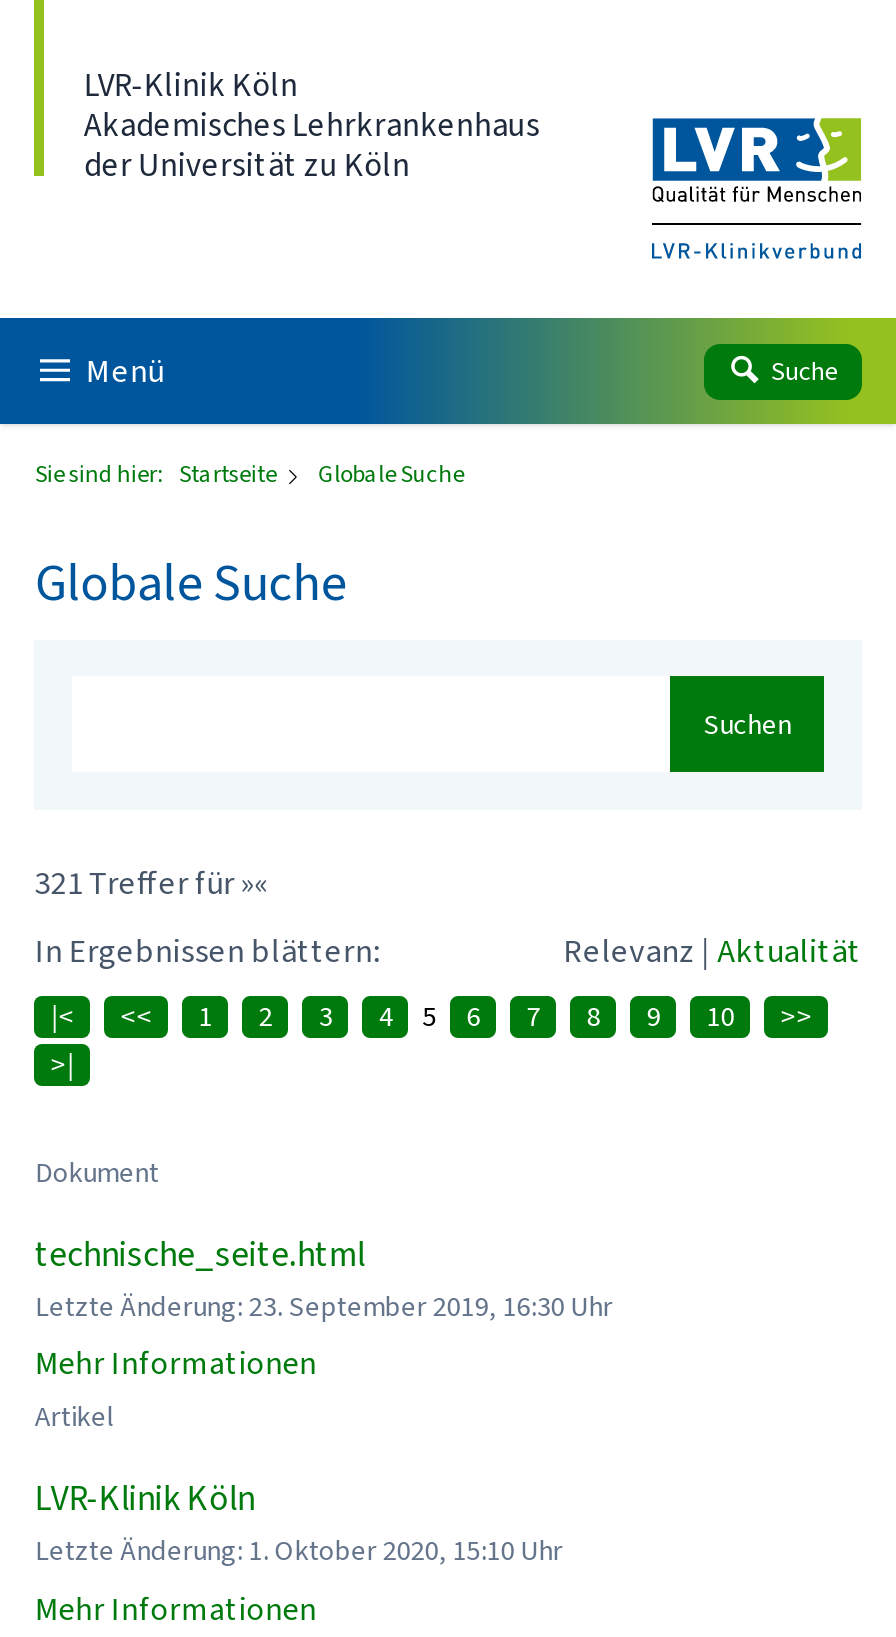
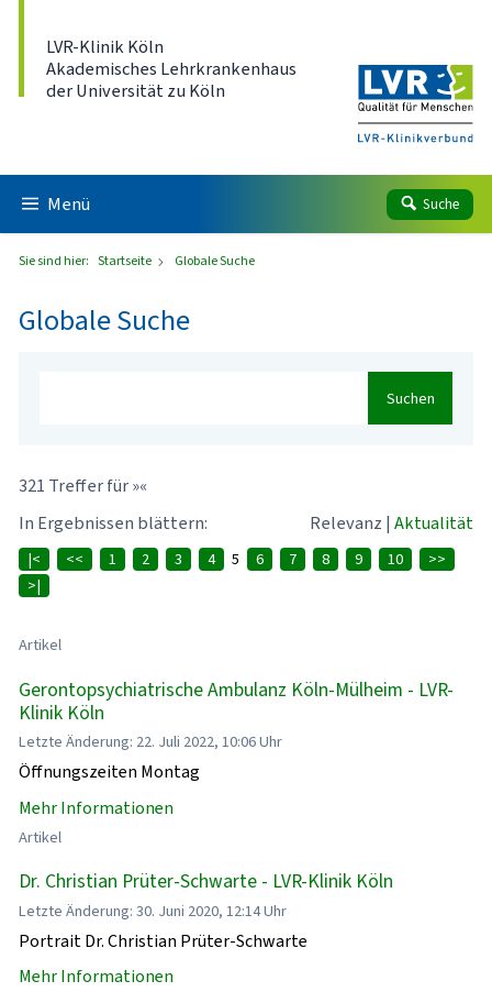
[35,1155,159,1193] Dokument -> [19,635,62,656] Artikel
[35,1230,613,1327] technische_seite.html | Letzte Änderung: 23. September 2019, 16:30 Uhr -> [19,676,454,784] Gerontopsychiatrische Ambulanz Köln-Mülheim - LVR- | Klinik Köln | Letzte Änderung: 22. Juli 2022, 10:06 Uhr | Öffnungszeiten Montag
[35,1474,563,1571] LVR-Klinik Köln | Letzte Änderung: 1. Oktober 2020, 15:10 Uhr -> [19,868,394,952] Dr. Christian Prüter-Schwarte - LVR-Klinik Köln | Letzte Änderung: 30. Juni 2020, 12:14 Uhr | Portrait Dr. Christian Prüter-Schwarte

